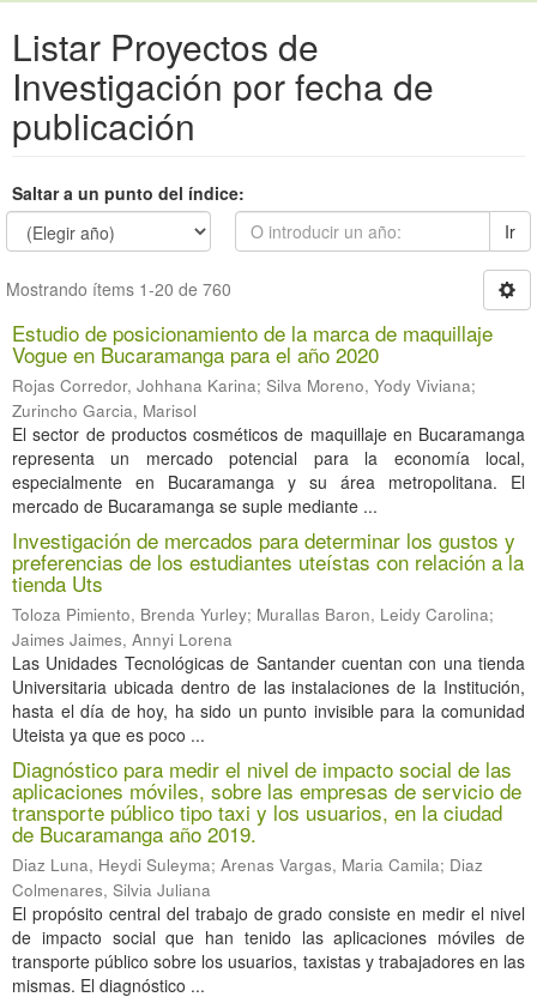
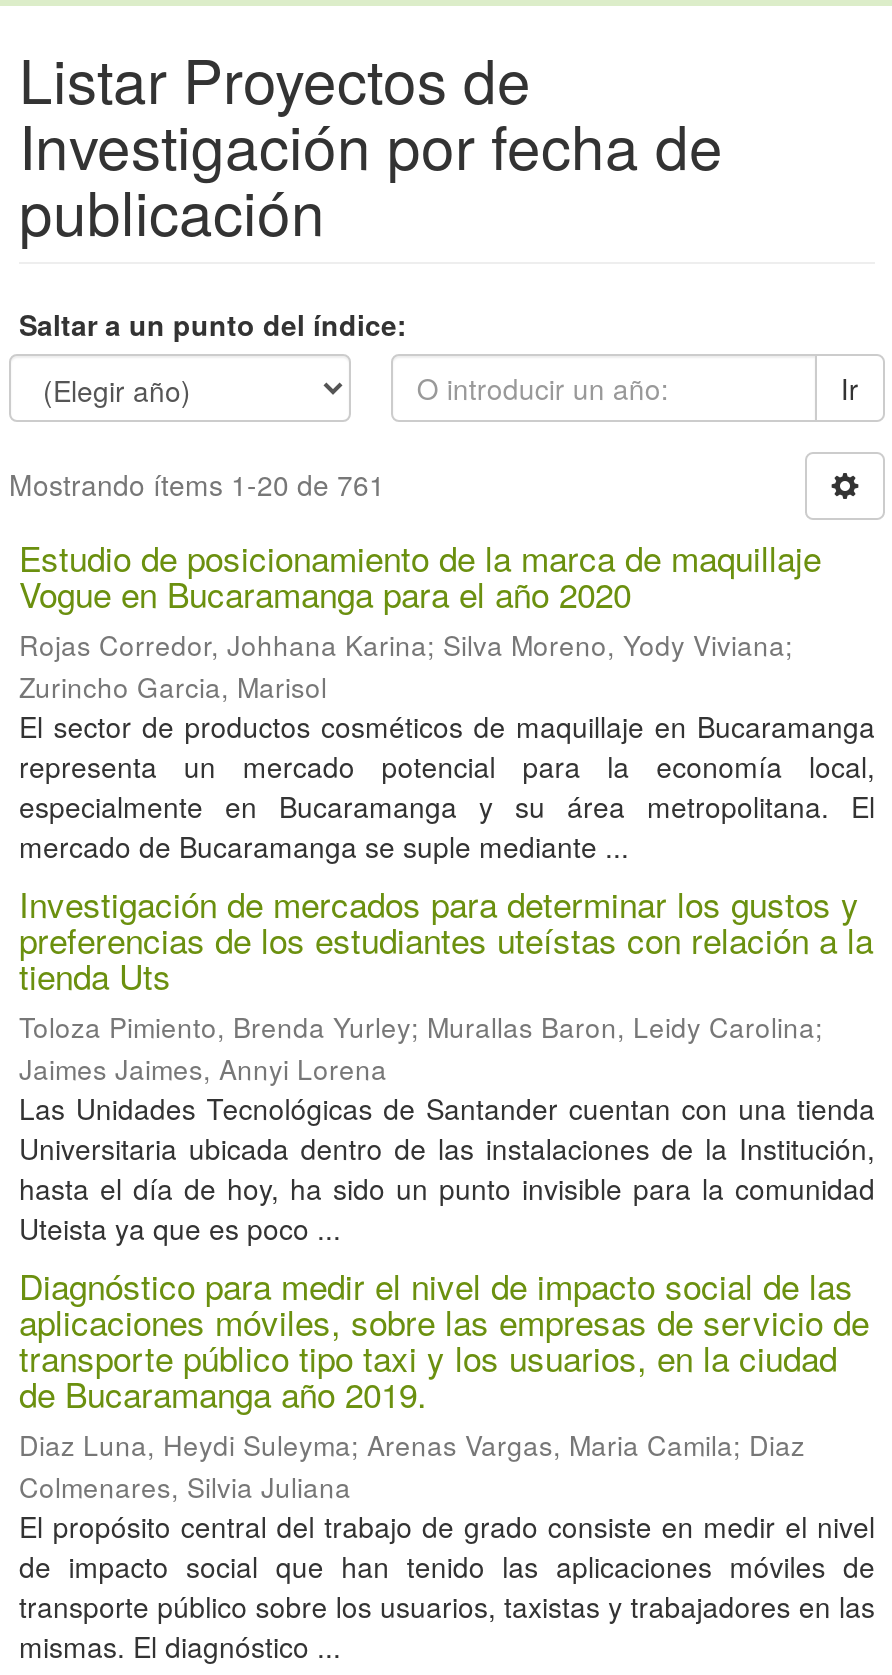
[6,277,231,301] Mostrando ítems 1-20 de 760 -> [9,464,385,504] Mostrando ítems 1-20 de 761

